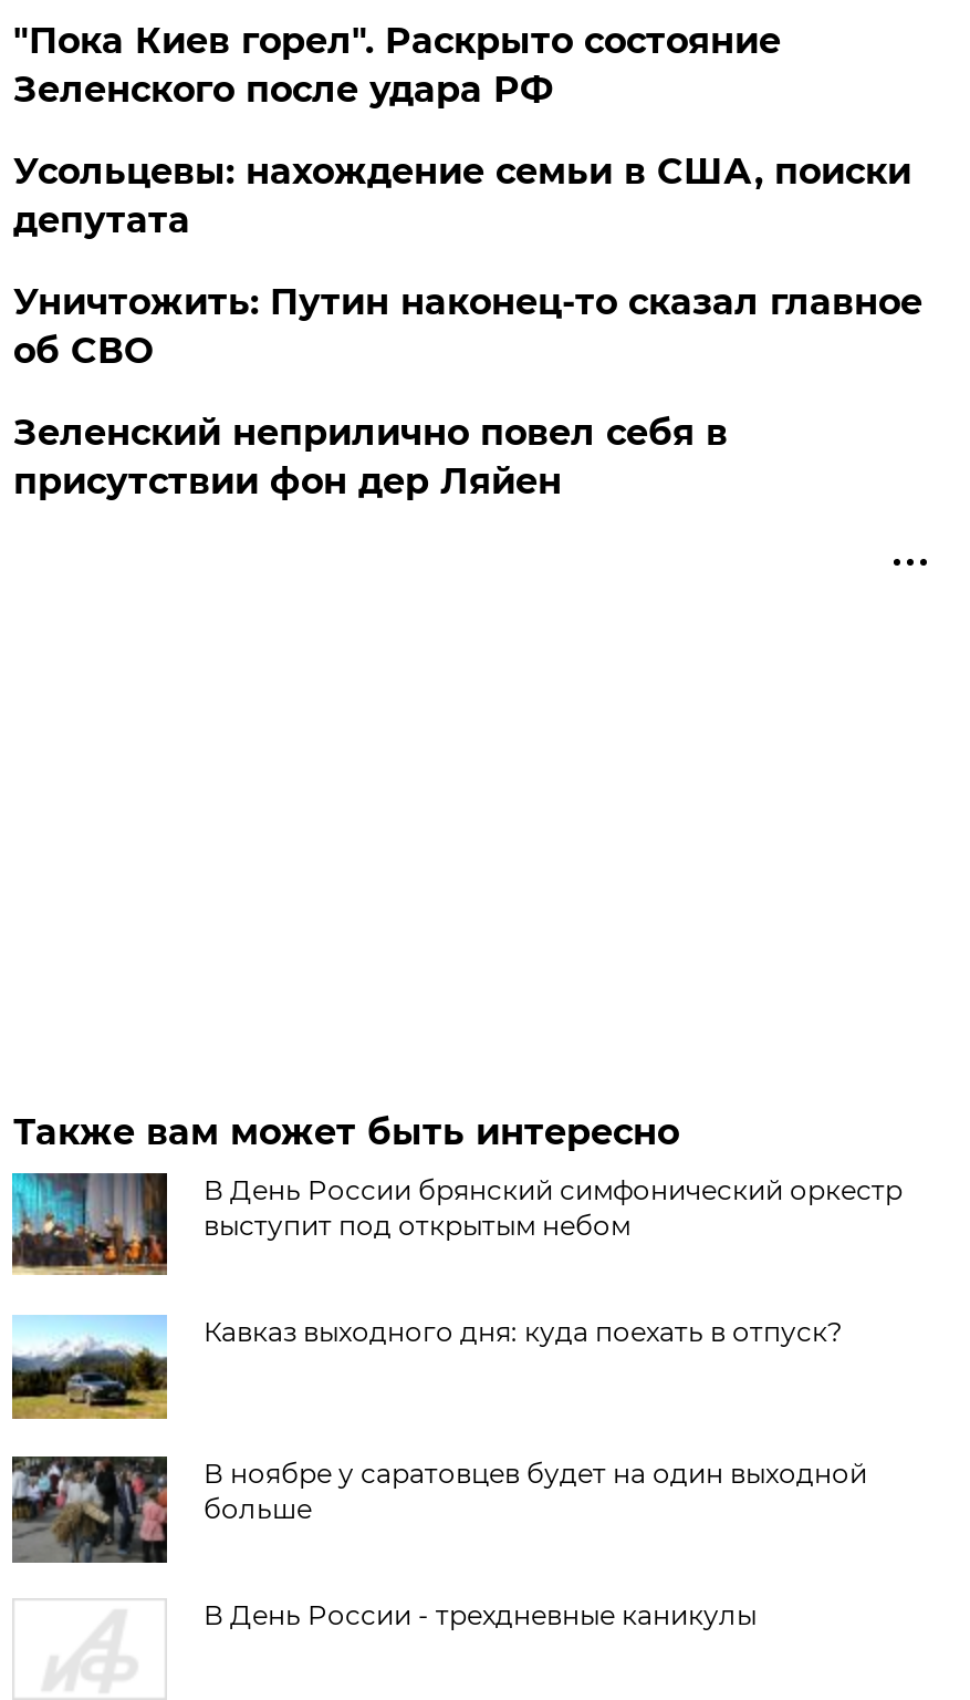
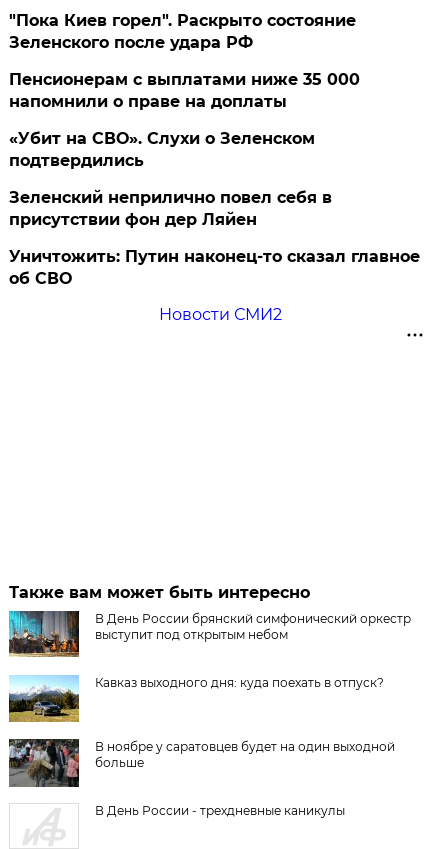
none -> [9,129,315,170] «Убит на СВО». Слухи о Зеленском | подтвердились
[13,151,911,241] Усольцевы: нахождение семьи в США, поиски | депутата -> [9,70,360,111] Пенсионерам с выплатами ниже 35 000 | напомнили о праве на доплаты
moved [13,281,922,372] -> [9,247,420,288]: Уничтожить: Путин наконец-то сказал главное | об СВО
none -> [159,305,282,324] Новости СМИ2

